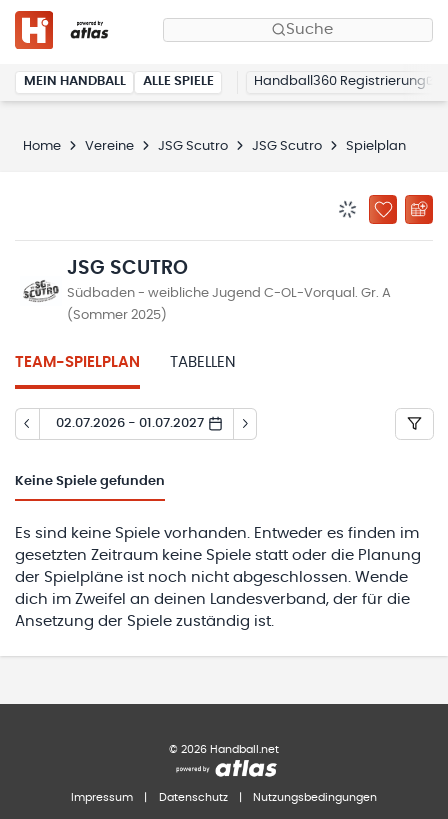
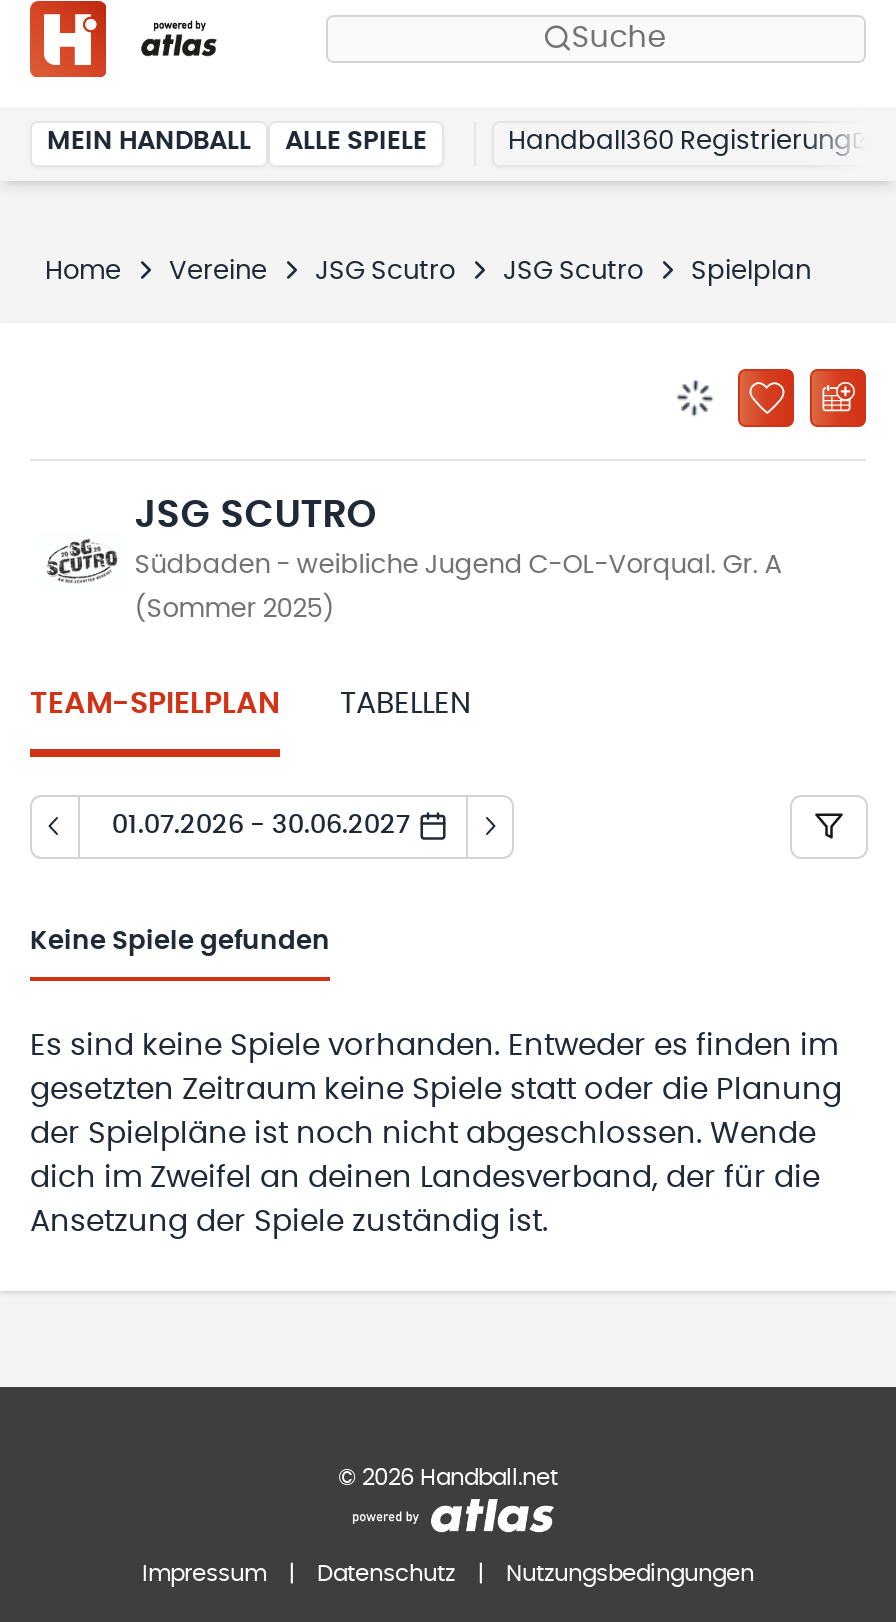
[56,417,204,430] 02.07.2026 - 01.07.2027 -> [112,812,410,838] 01.07.2026 - 30.06.2027

